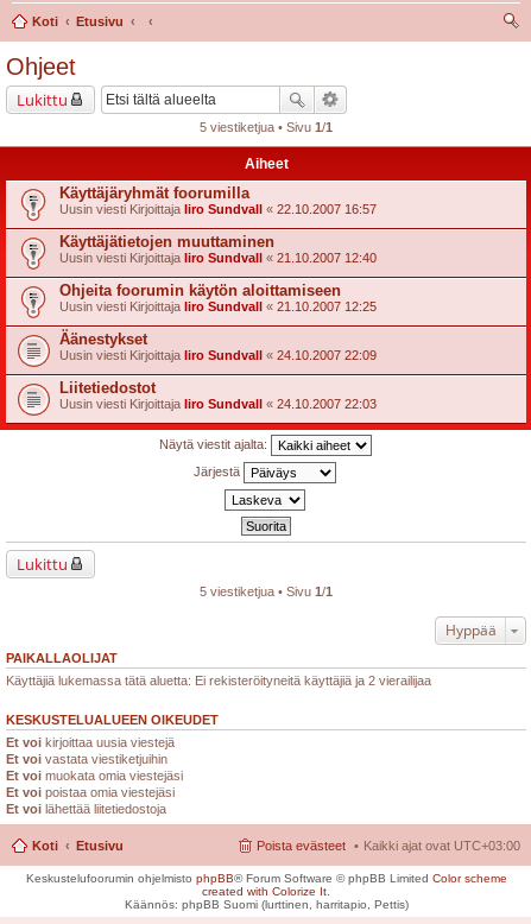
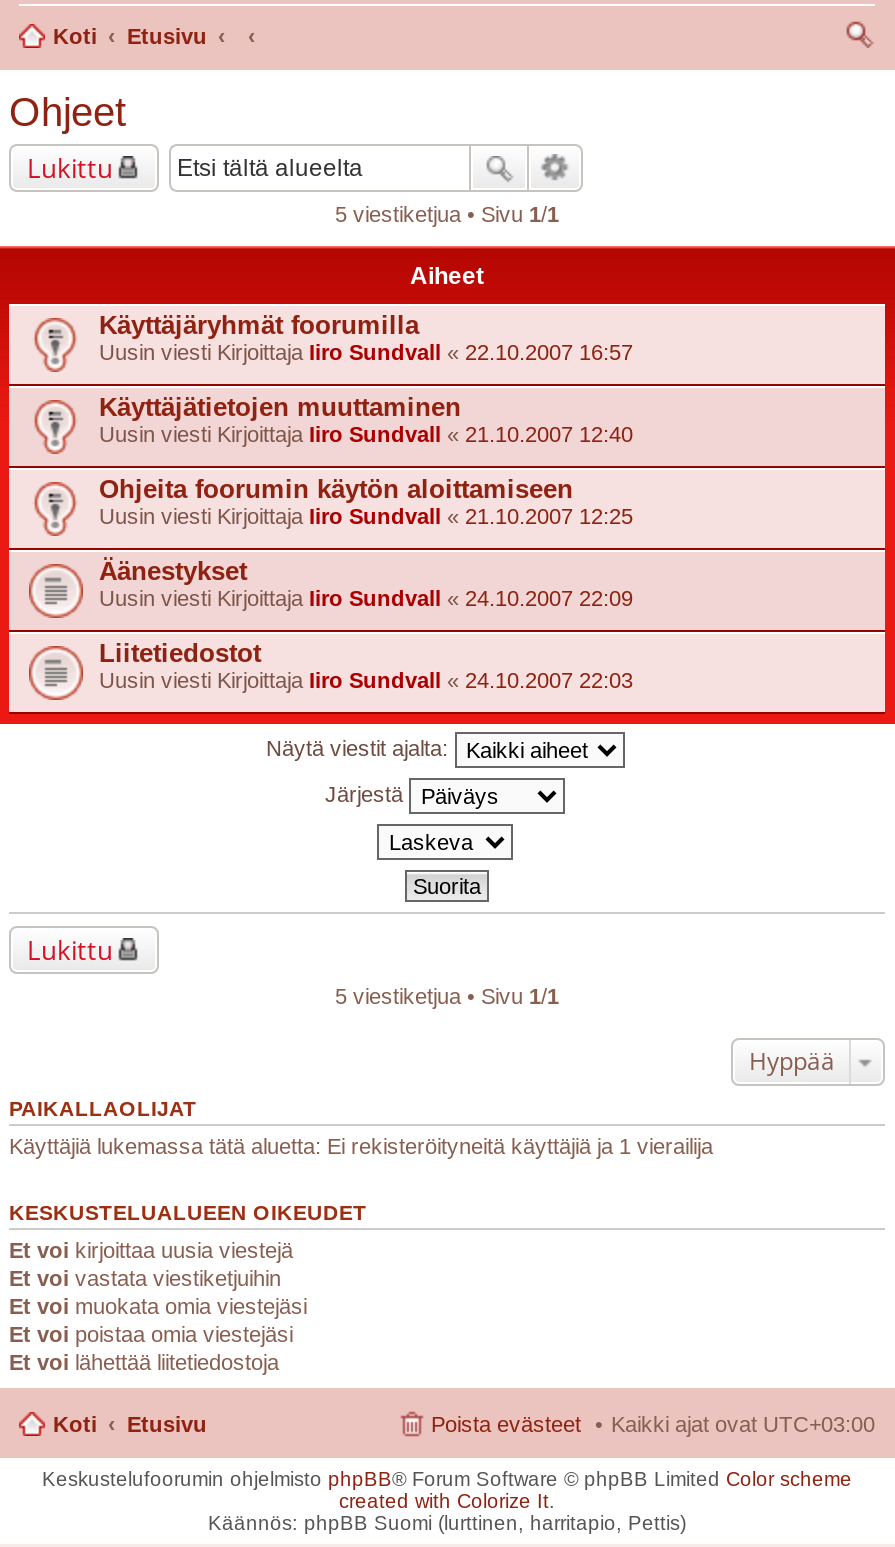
[6,673,431,688] Käyttäjiä lukemassa tätä aluetta: Ei rekisteröityneitä käyttäjiä ja 2 vierailijaa -> [9,1134,713,1158] Käyttäjiä lukemassa tätä aluetta: Ei rekisteröityneitä käyttäjiä ja 1 vierailija

